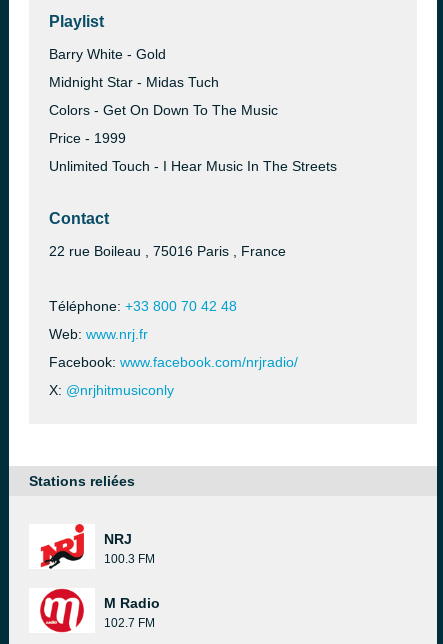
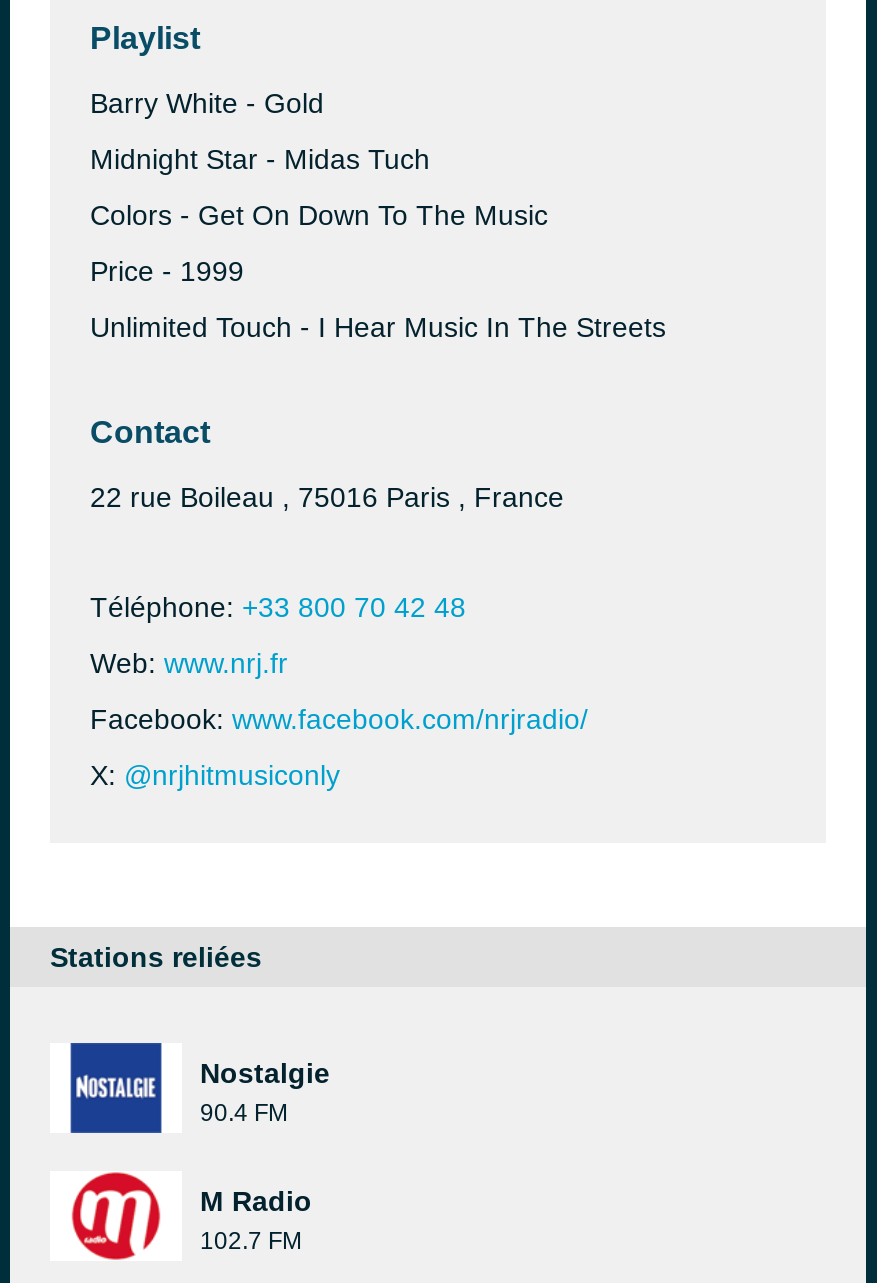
[39,523,155,569] [image] | NRJ | 100.3 FM -> [68,1041,330,1135] [image] | Nostalgie | 90.4 FM

